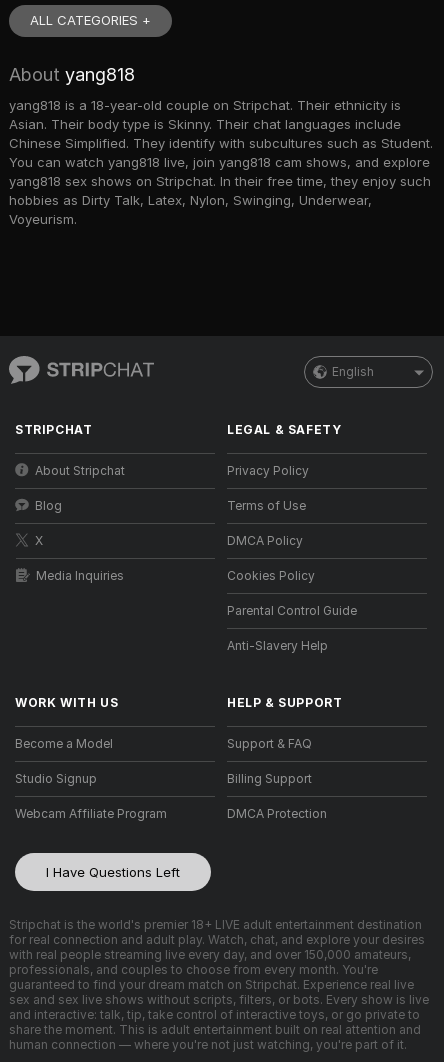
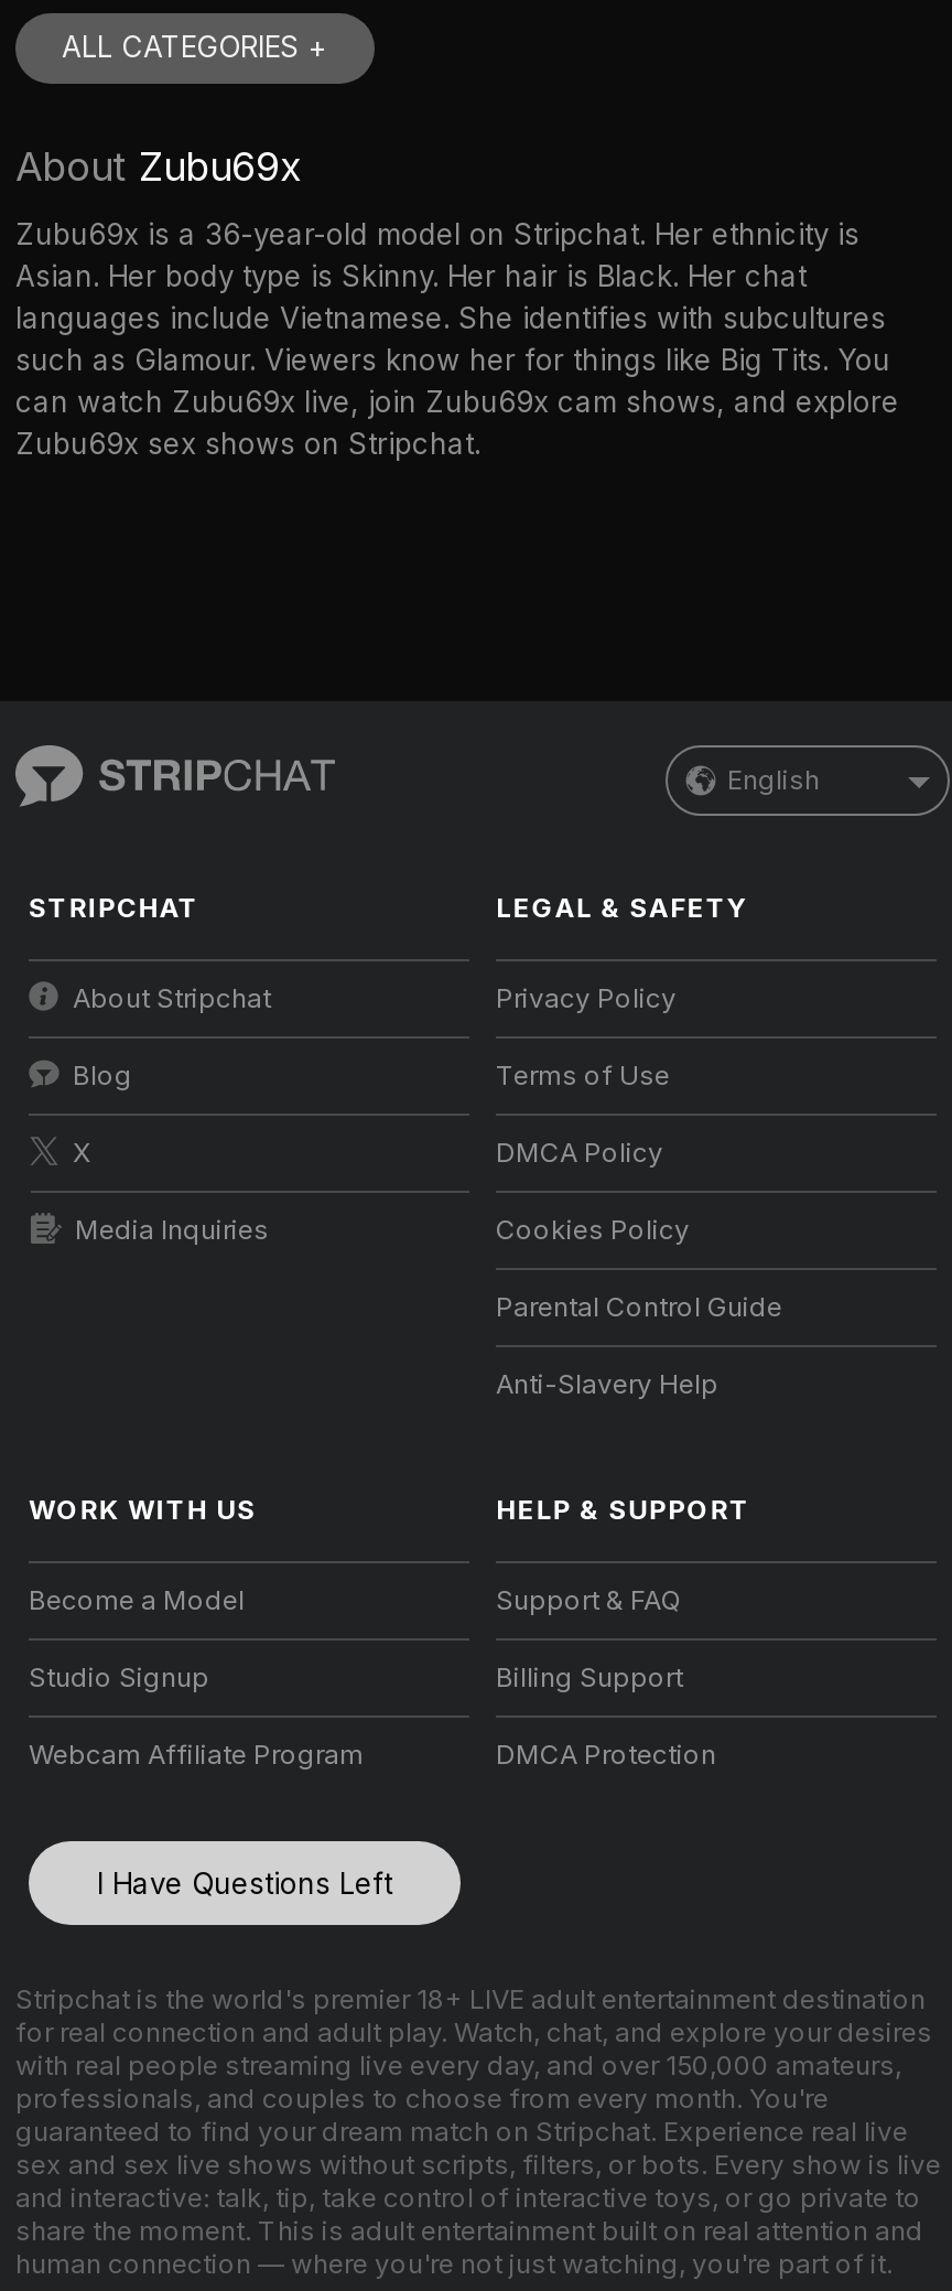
[9,64,135,85] About yang818 -> [15,144,302,190] About Zubu69x
[9,97,433,227] yang818 is a 18-year-old couple on Stripchat. Their ethnicity is | Asian. Their body type is Skinny. Their chat languages include | Chinese Simplified. They identify with subcultures such as Student. | You can watch yang818 live, join yang818 cam shows, and explore | yang818 sex shows on Stripchat. In their free time, they enjoy such | hobbies as Dirty Talk, Latex, Nylon, Swinging, Underwear, | Voyeurism. -> [15,217,899,462] Zubu69x is a 36-year-old model on Stripchat. Her ethnicity is | Asian. Her body type is Skinny. Her hair is Black. Her chat | languages include Vietnamese. She identifies with subcultures | such as Glamour. Viewers know her for things like Big Tits. You | can watch Zubu69x live, join Zubu69x cam shows, and explore | Zubu69x sex shows on Stripchat.

